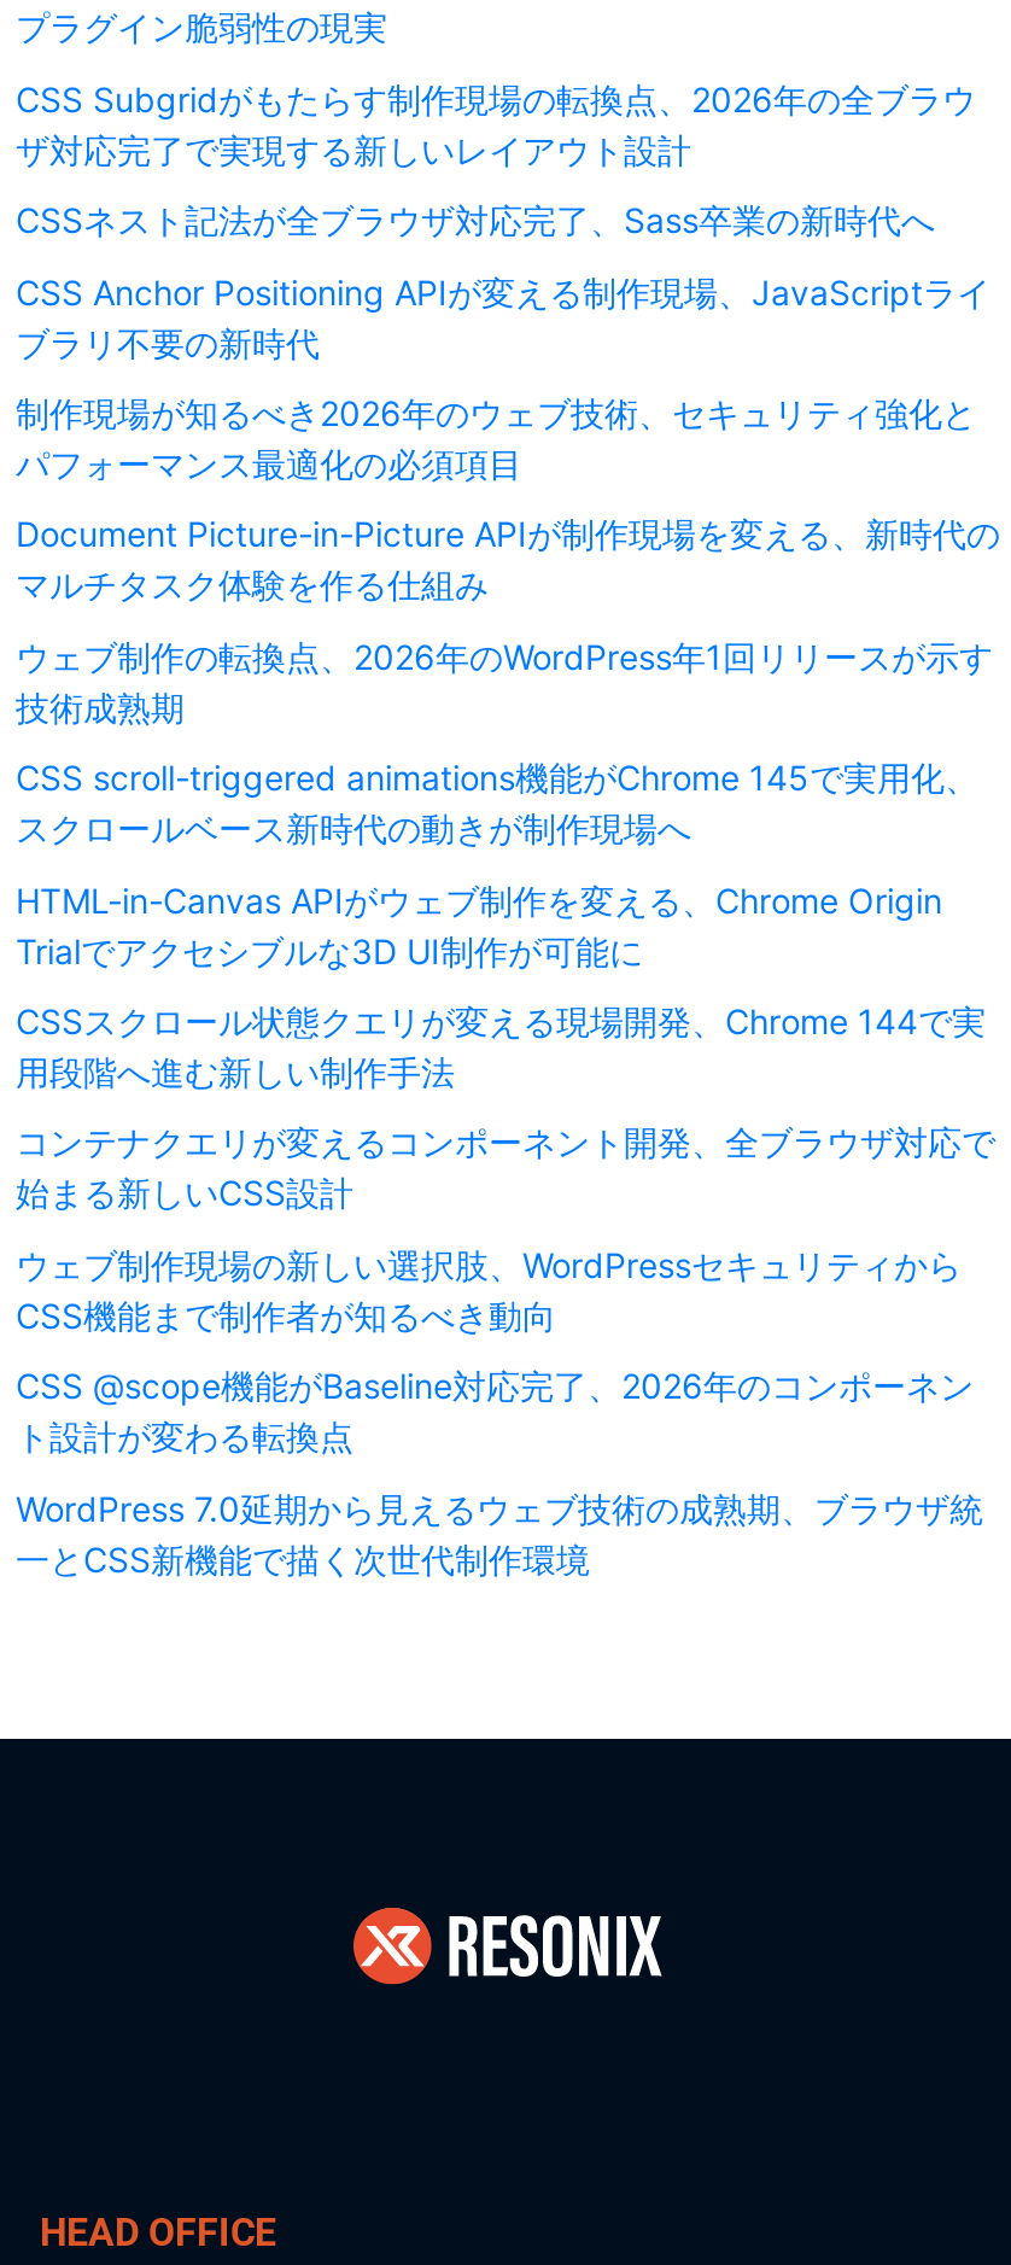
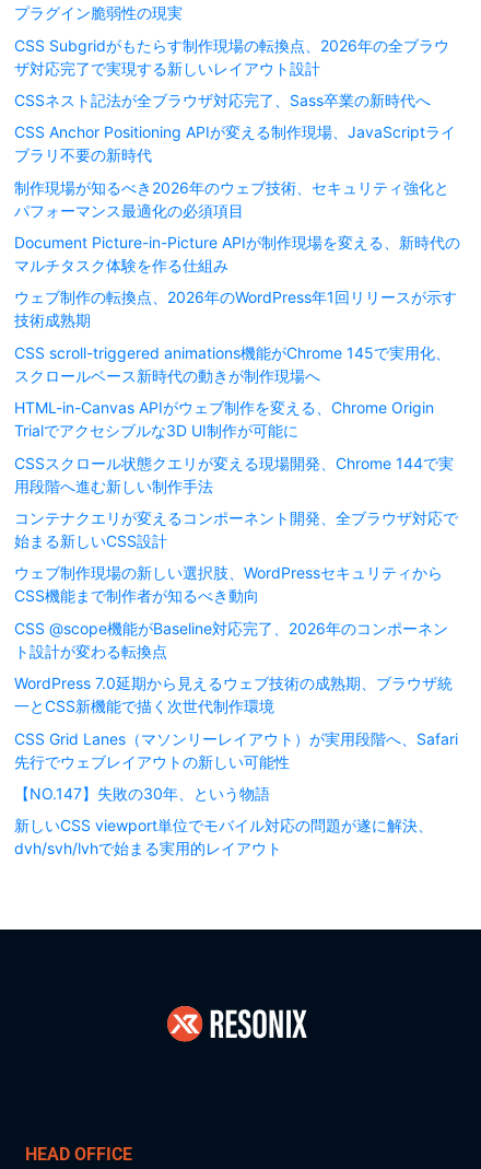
none -> [14,729,458,858] CSS Grid Lanes（マソンリーレイアウト）が実用段階へ、Safari | 先行でウェブレイアウトの新しい可能性 | 【NO.147】失敗の30年、という物語 | 新しいCSS viewport単位でモバイル対応の問題が遂に解決、 | dvh/svh/lvhで始まる実用的レイアウト

